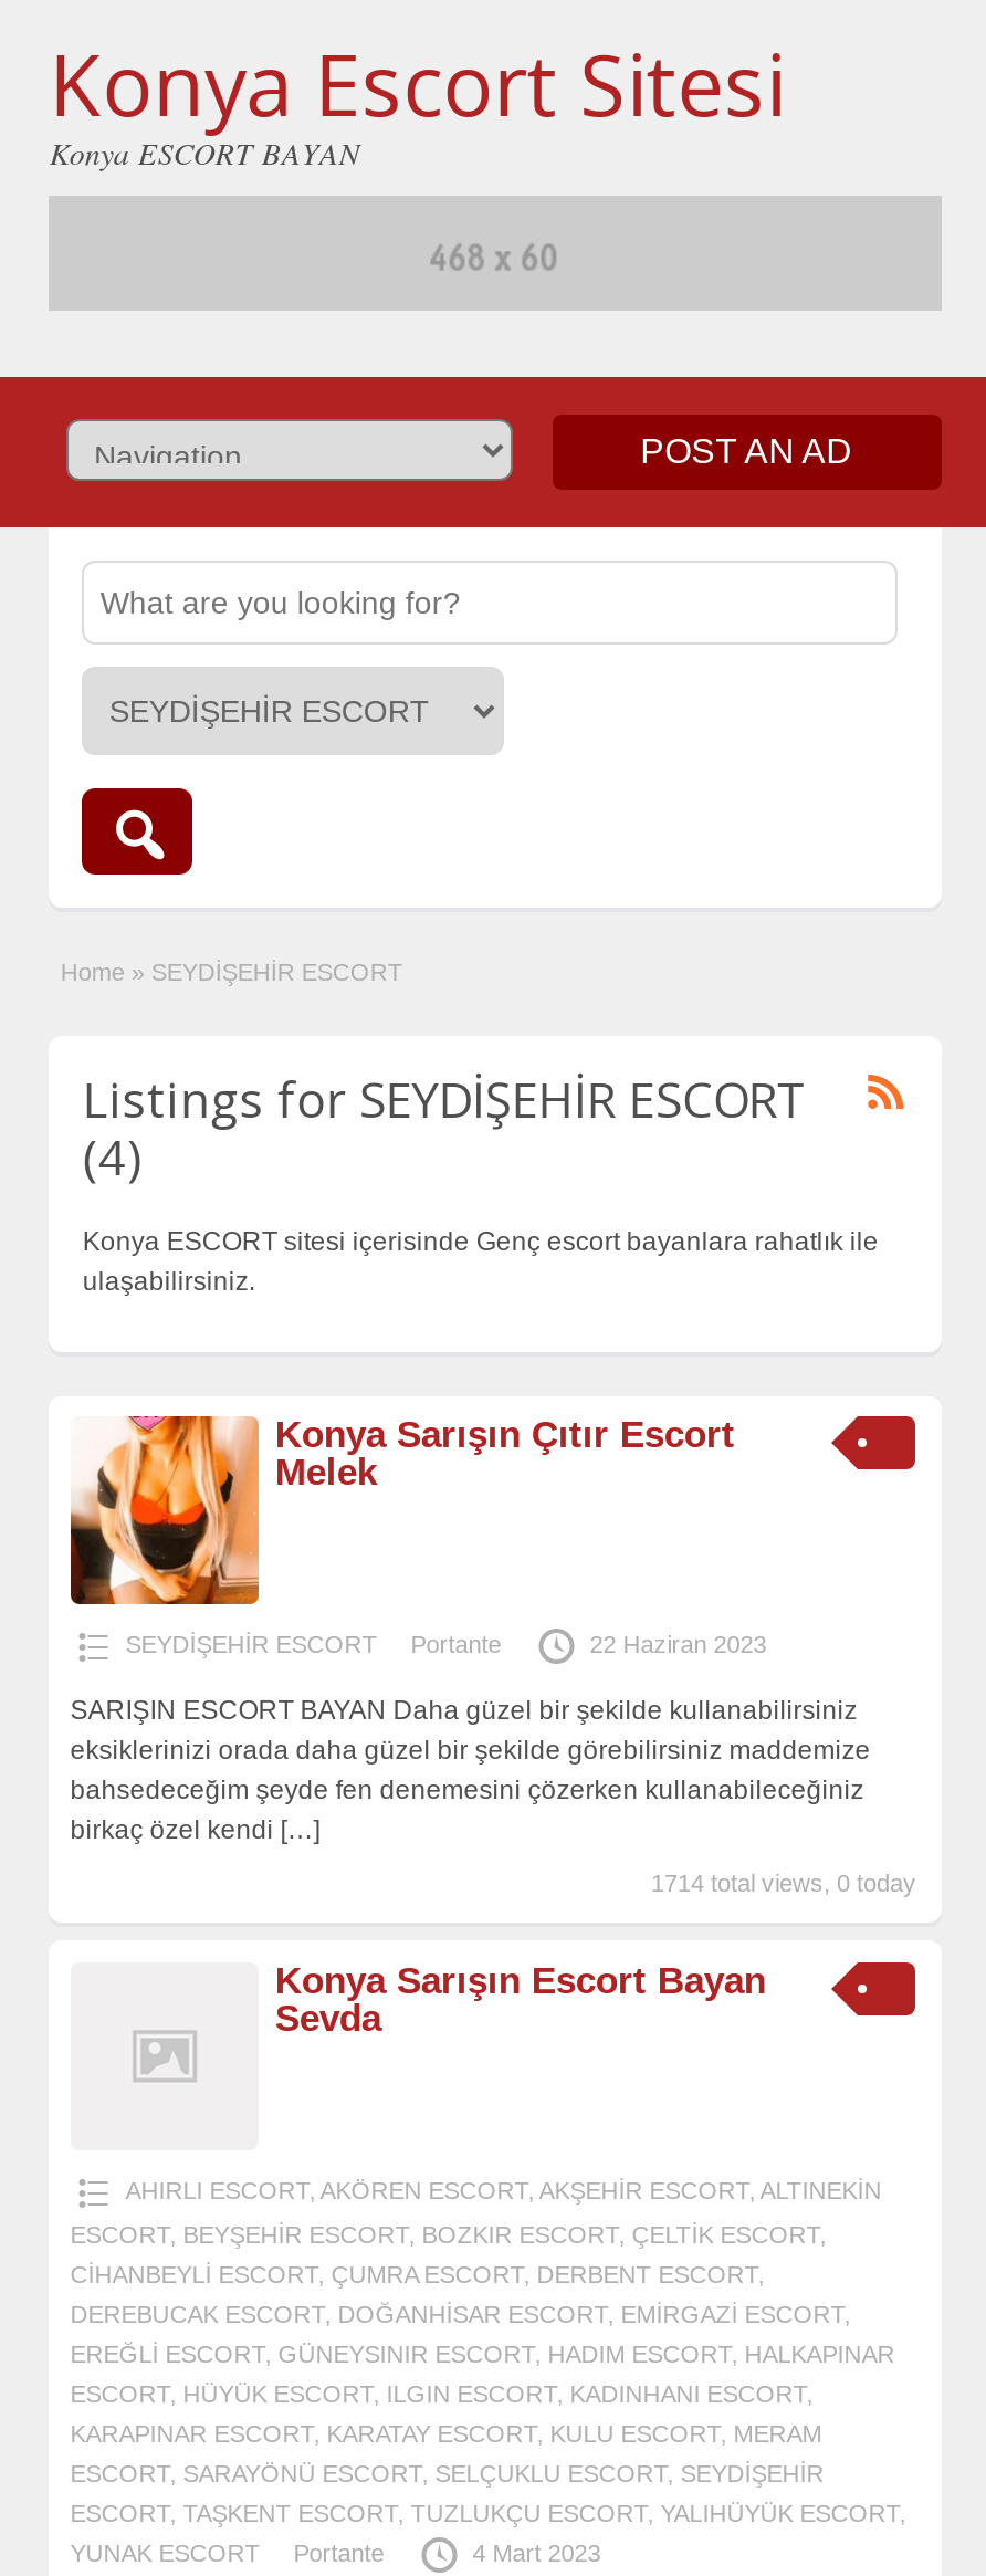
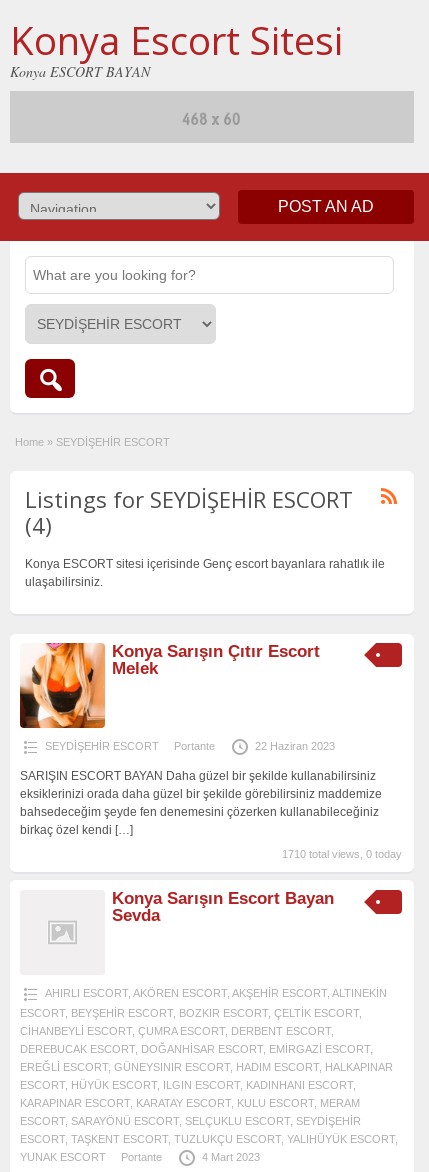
[651,1870,916,1896] 1714 total views, 0 today -> [282,848,402,860] 1710 total views, 0 today

